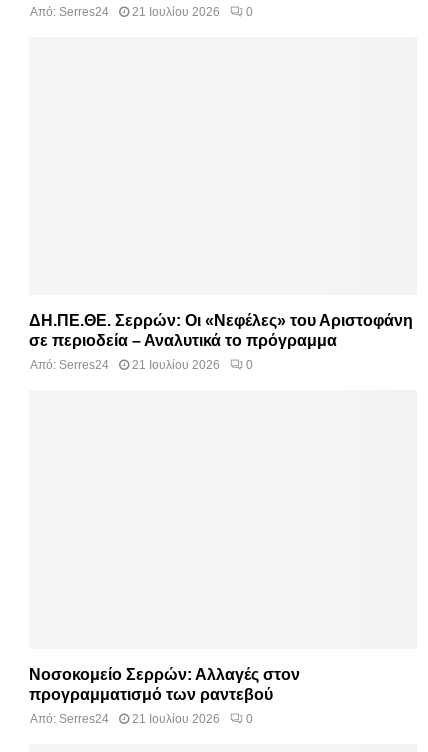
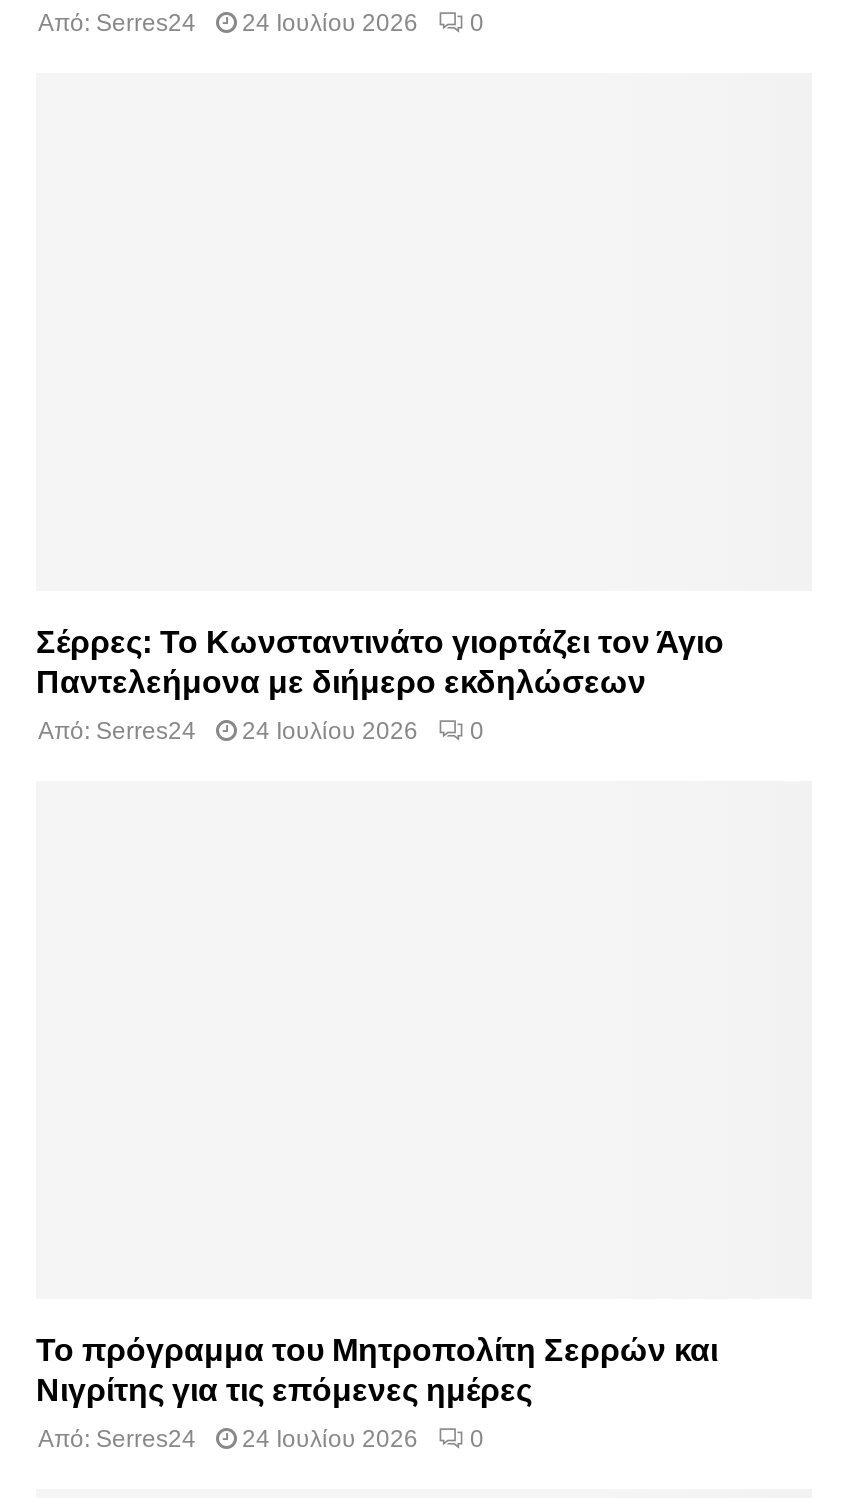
[30,5,253,19] Από: Serres24 21 Ιουλίου 2026 0 -> [38,9,484,37] Από: Serres24 24 Ιουλίου 2026 0
[29,312,413,349] ΔΗ.ΠΕ.ΘΕ. Σερρών: Οι «Νεφέλες» του Αριστοφάνη | σε περιοδεία – Αναλυτικά το πρόγραμμα -> [36,625,724,699] Σέρρες: Το Κωνσταντινάτο γιορτάζει τον Άγιο | Παντελεήμονα με διήμερο εκδηλώσεων
[30,358,253,372] Από: Serres24 21 Ιουλίου 2026 0 -> [38,717,484,745] Από: Serres24 24 Ιουλίου 2026 0
[29,666,300,703] Νοσοκομείο Σερρών: Αλλαγές στον | προγραμματισμό των ραντεβού -> [36,1332,718,1406] Το πρόγραμμα του Μητροπολίτη Σερρών και | Νιγρίτης για τις επόμενες ημέρες
[30,712,253,726] Από: Serres24 21 Ιουλίου 2026 0 -> [38,1424,484,1452] Από: Serres24 24 Ιουλίου 2026 0

